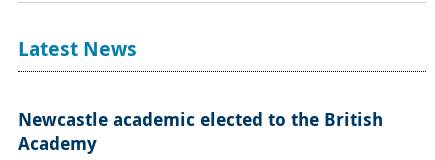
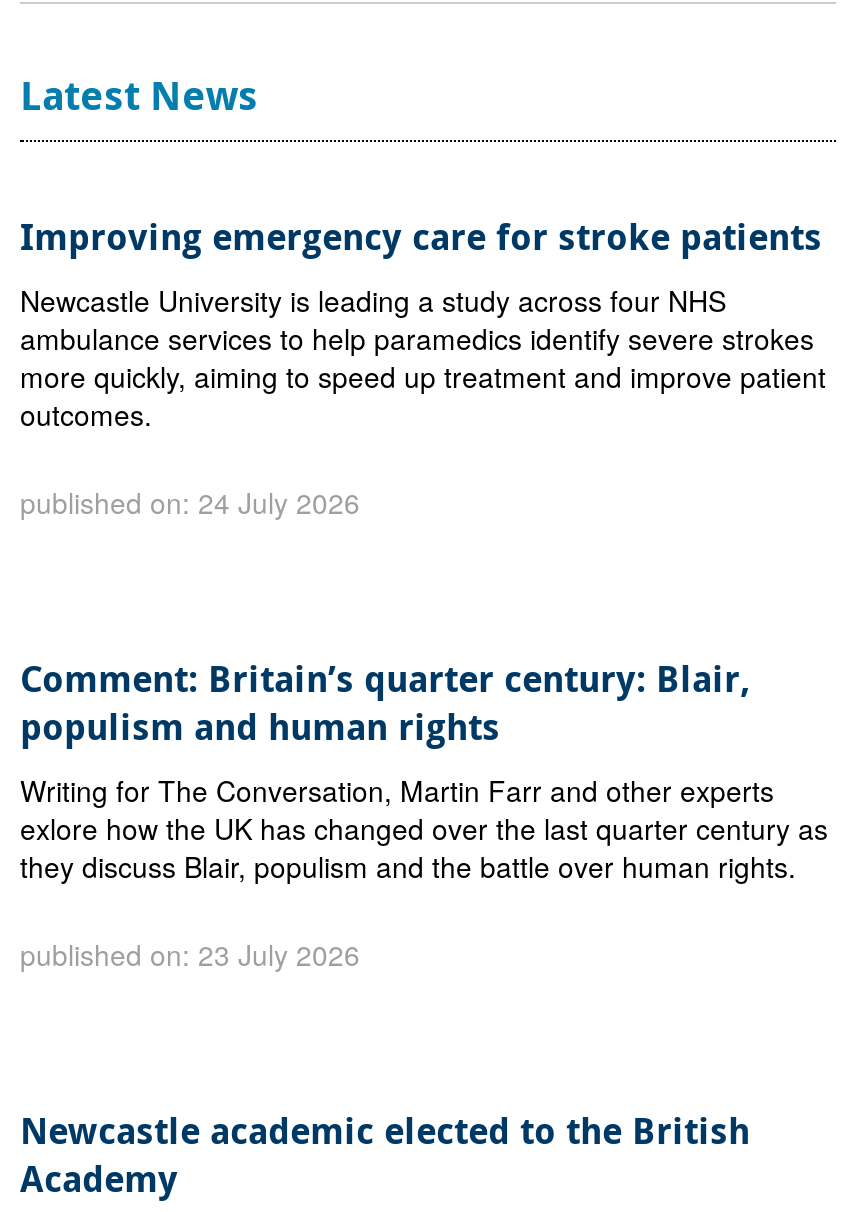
none -> [20,212,826,522] Improving emergency care for stroke patients | Newcastle University is leading a study across four NHS | ambulance services to help paramedics identify severe strokes | more quickly, aiming to speed up treatment and improve patient | outcomes. | published on: 24 July 2026
none -> [20,654,828,973] Comment: Britain’s quarter century: Blair, | populism and human rights | Writing for The Conversation, Martin Farr and other experts | exlore how the UK has changed over the last quarter century as | they discuss Blair, populism and the battle over human rights. | published on: 23 July 2026

